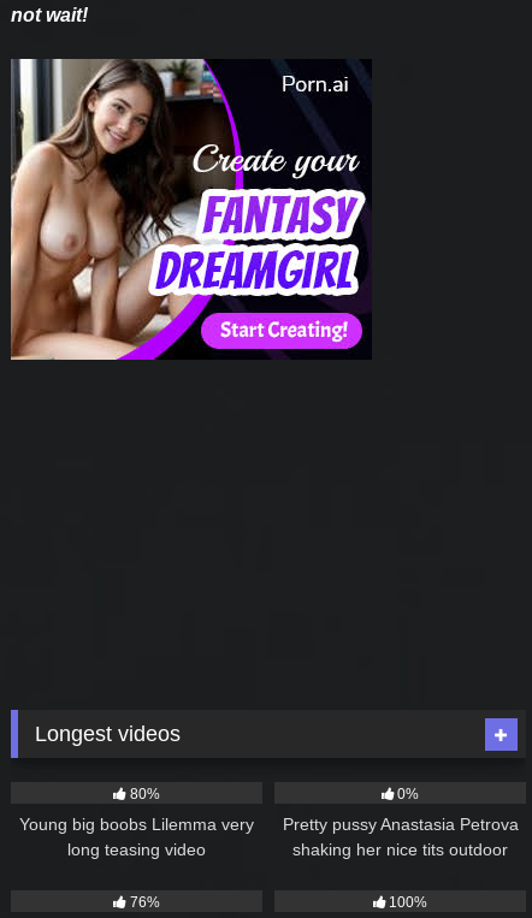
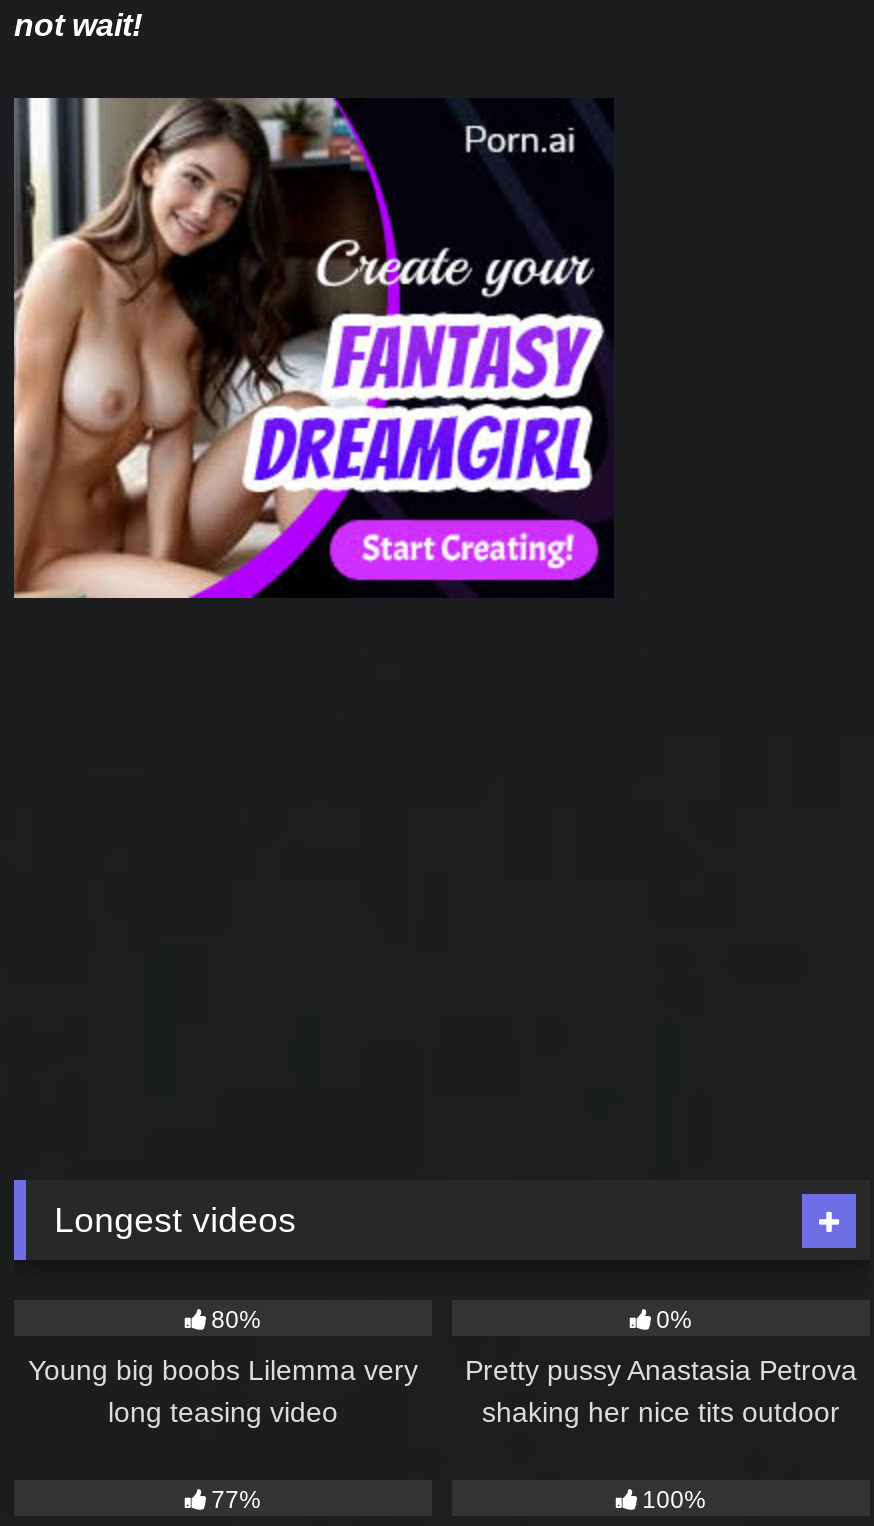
[130,894,160,911] 76% -> [211,1486,261,1514] 77%

